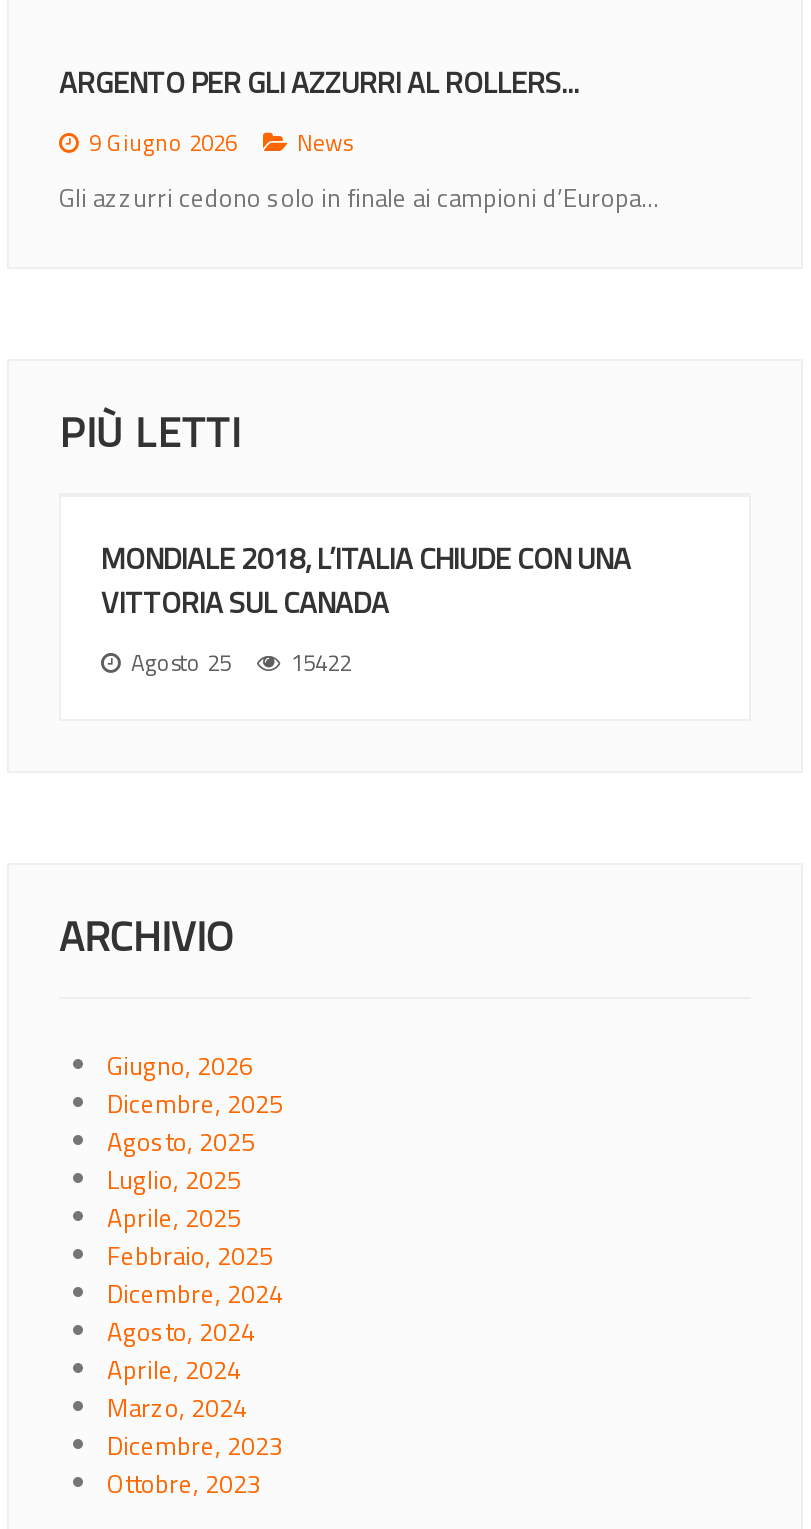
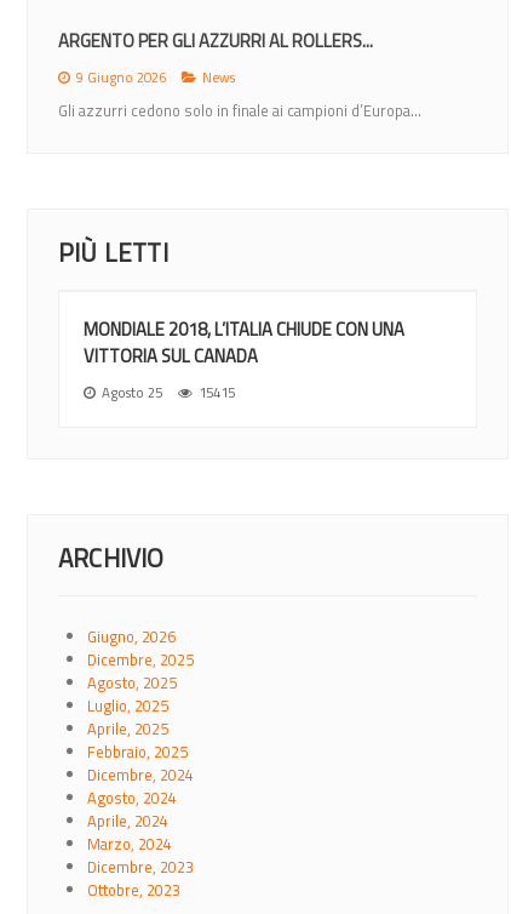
[131,645,351,679] Agosto 25 15422 -> [102,382,235,403] Agosto 25 15415

